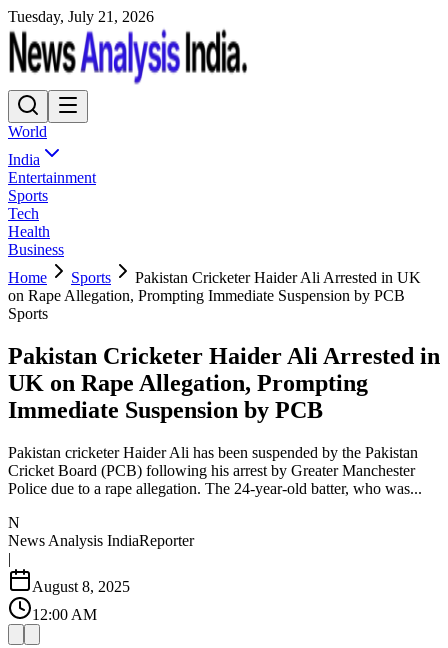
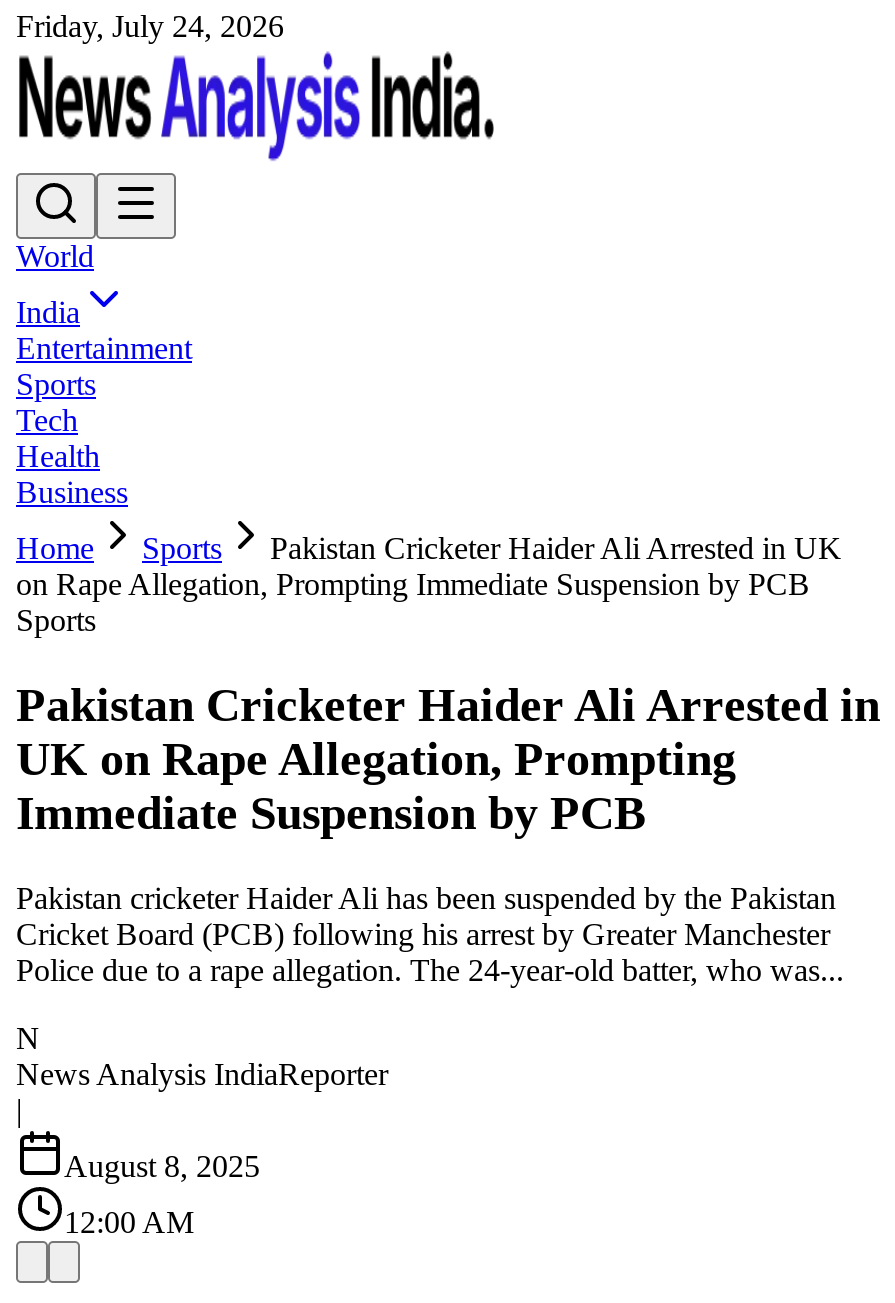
[8,8,154,25] Tuesday, July 21, 2026 -> [16,9,284,43] Friday, July 24, 2026

